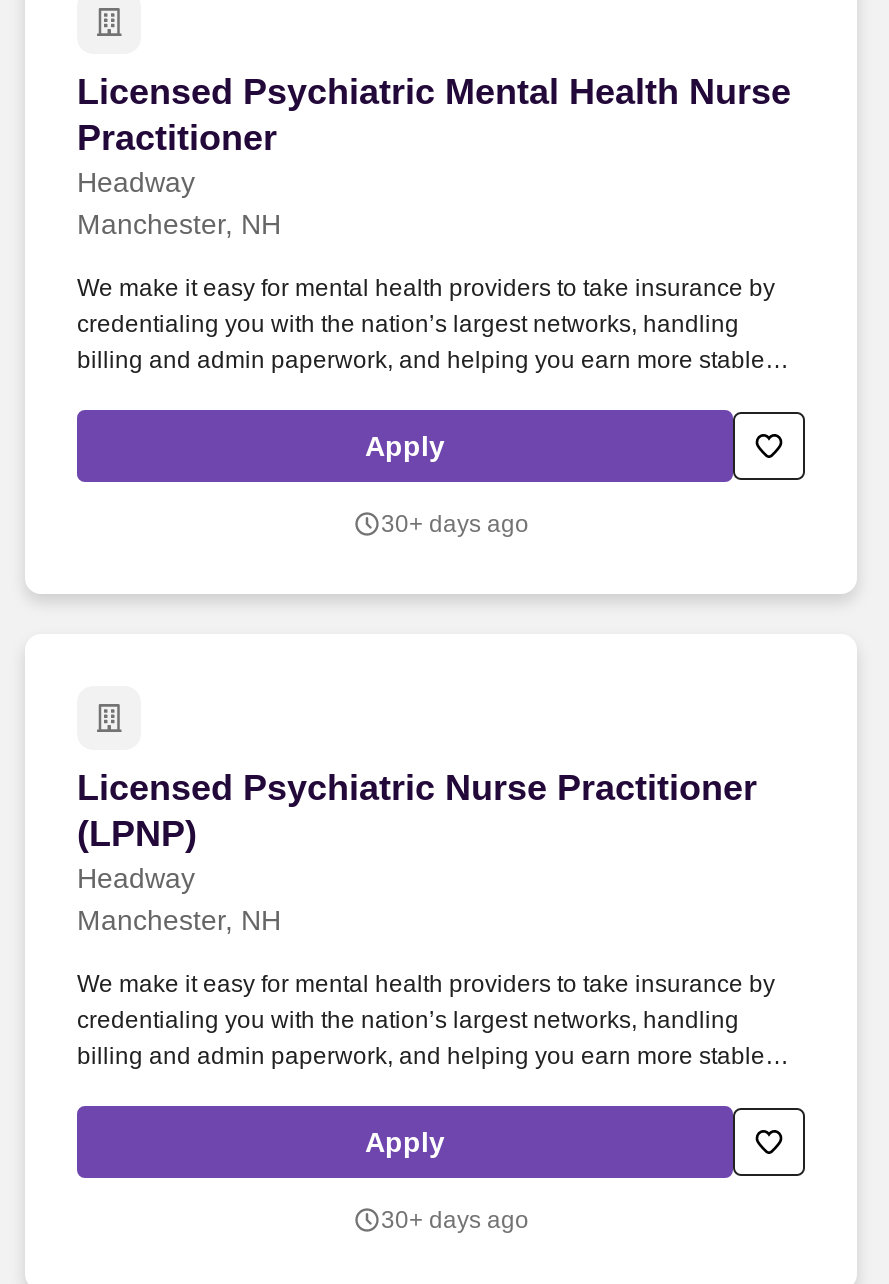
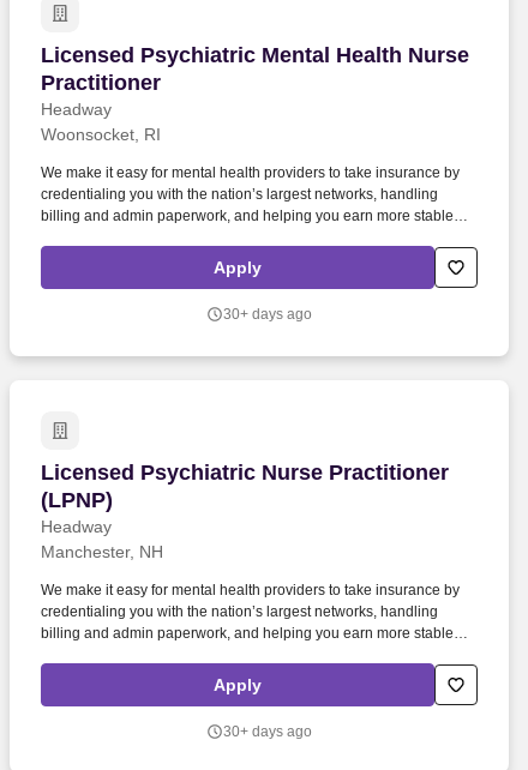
[77,208,281,240] Manchester, NH -> [41,125,161,144] Woonsocket, RI

